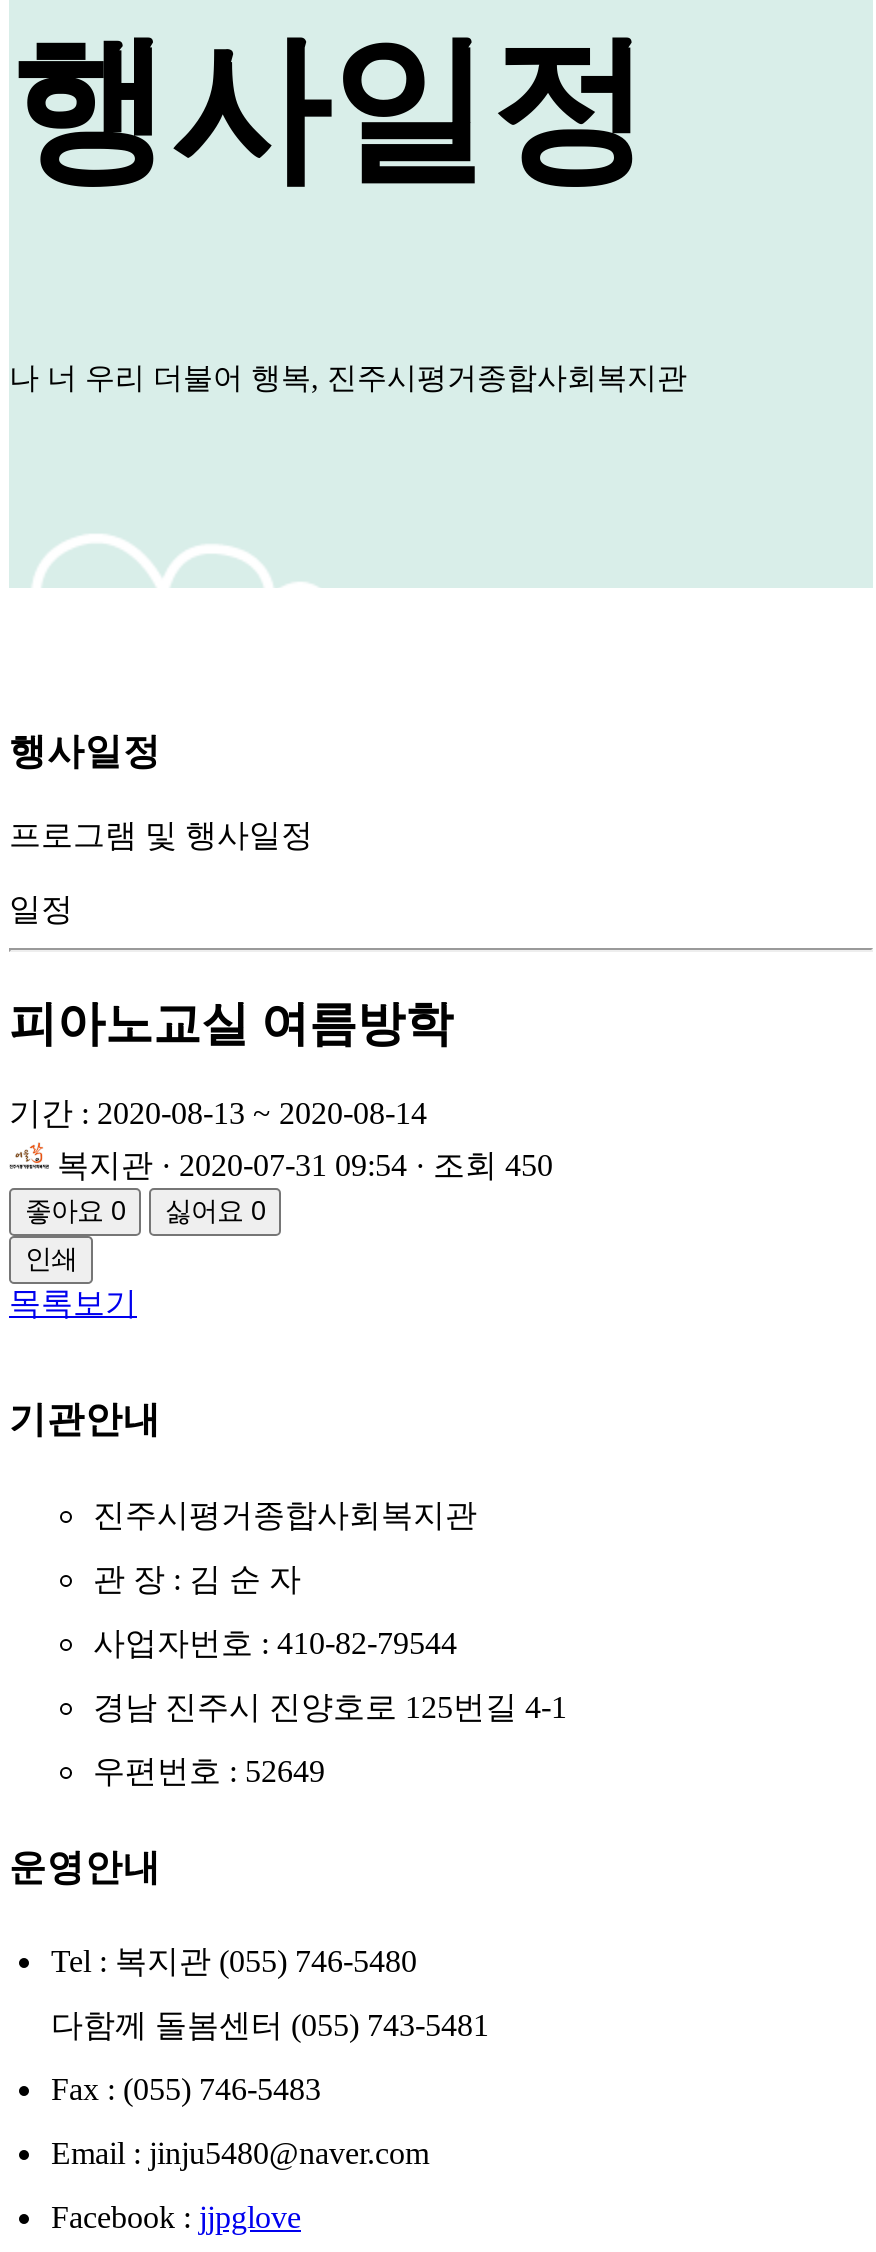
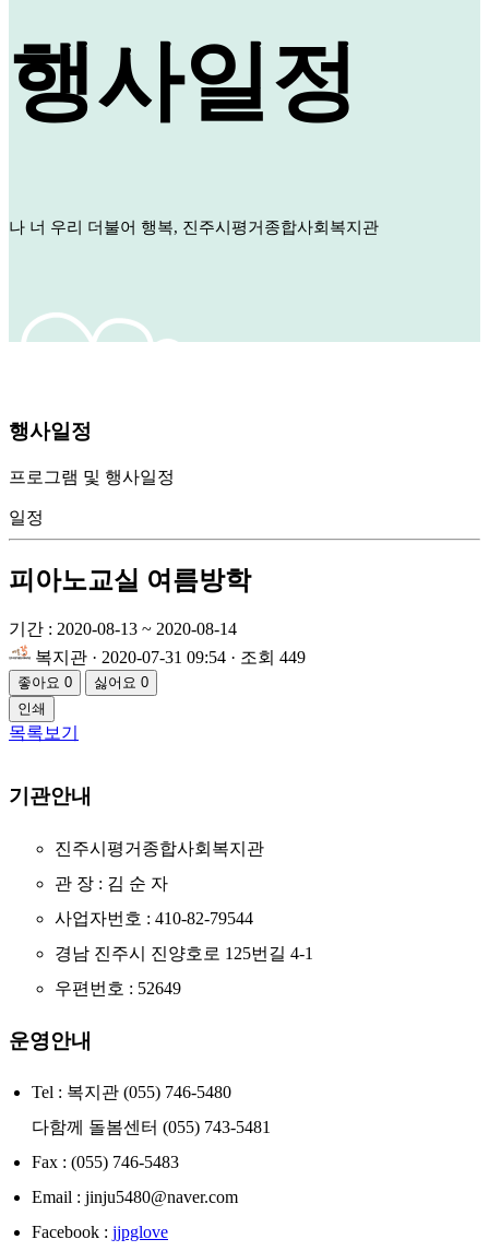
[49,1149,553,1183] 복지관 · 2020-07-31 09:54 · 조회 450 -> [31,648,306,667] 복지관 · 2020-07-31 09:54 · 조회 449

